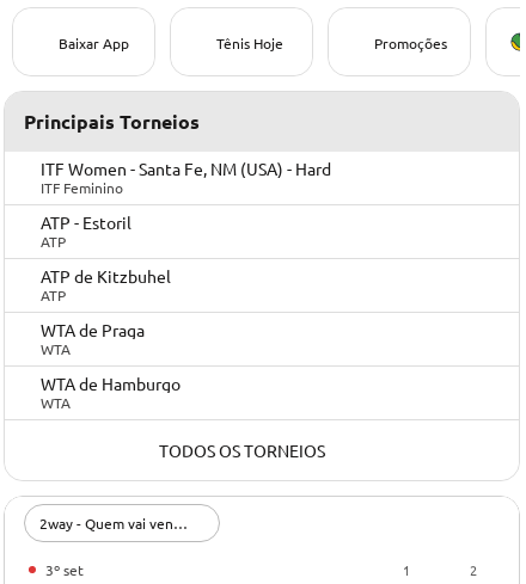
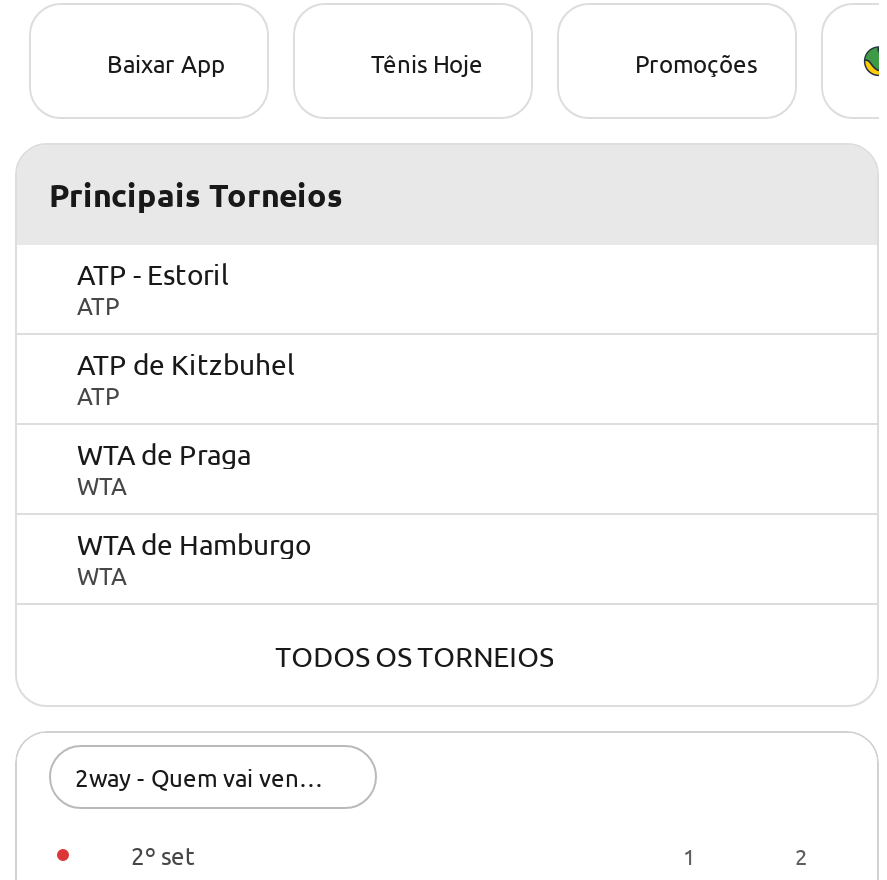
[41,158,331,197] ITF Women - Santa Fe, NM (USA) - Hard | ITF Feminino -> none
[45,560,84,579] 3º set -> [131,840,195,872] 2º set

